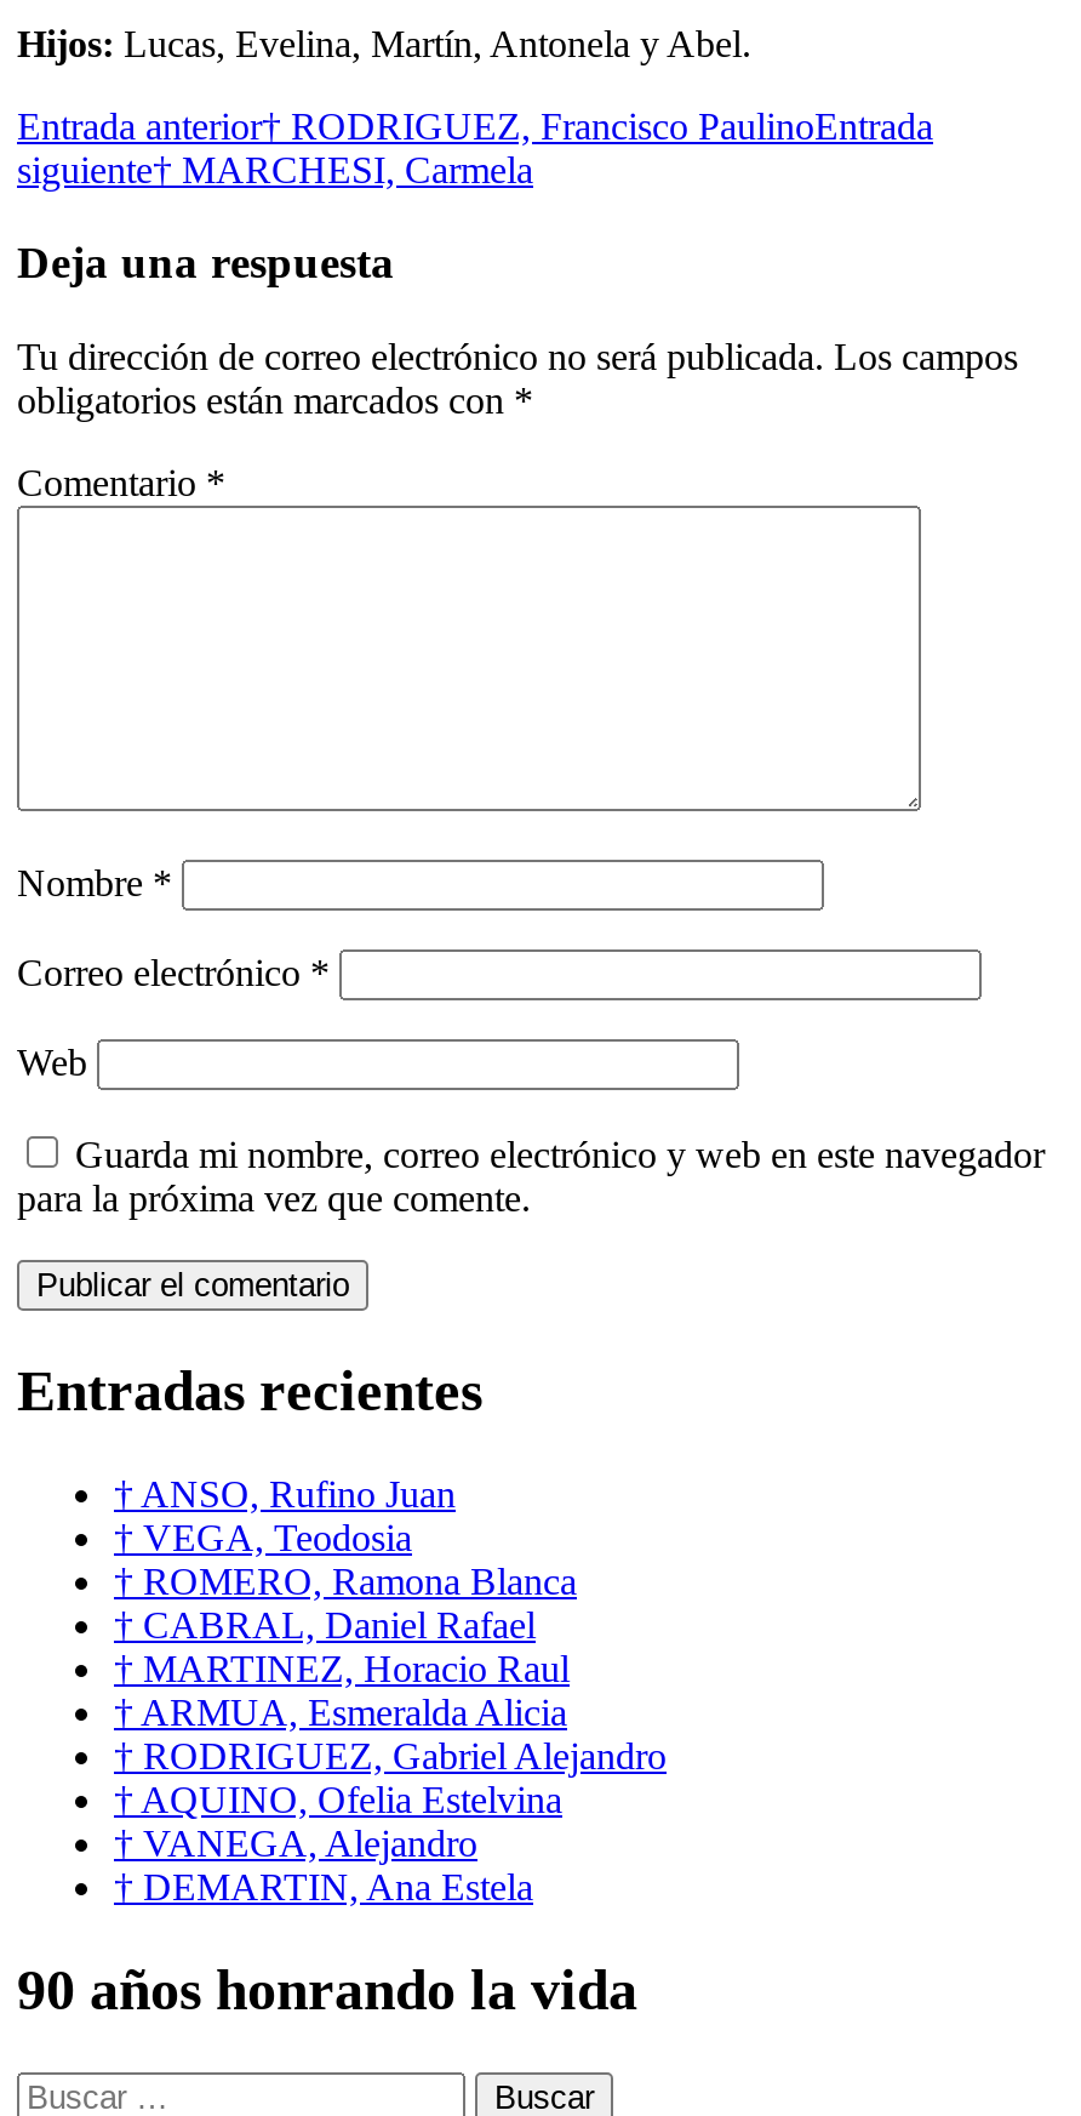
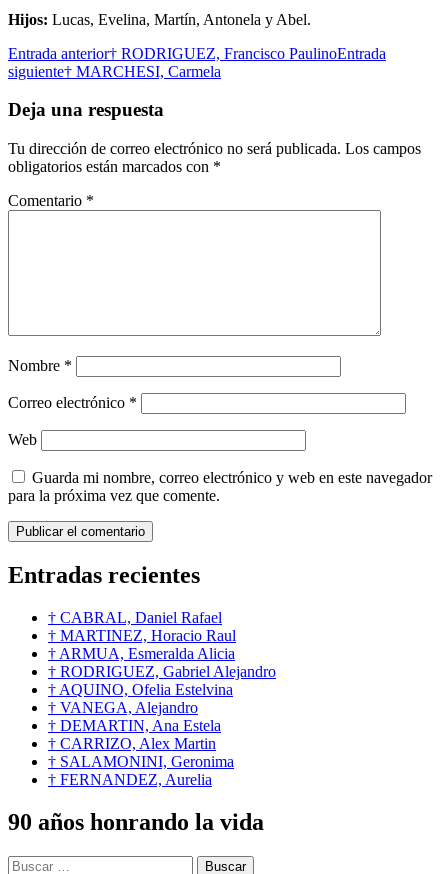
[114,1473,577,1602] † ANSO, Rufino Juan | † VEGA, Teodosia | † ROMERO, Ramona Blanca -> none
moved [114,1604,667,1907] -> [48,609,276,734]: † CABRAL, Daniel Rafael | † MARTINEZ, Horacio Raul | † ARMUA, Esmeralda Alicia | † RODRIGUEZ, Gabriel Alejandro | † AQUINO, Ofelia Estelvina | † VANEGA, Alejandro | † DEMARTIN, Ana Estela
none -> [48,735,234,788] † CARRIZO, Alex Martin | † SALAMONINI, Geronima | † FERNANDEZ, Aurelia

